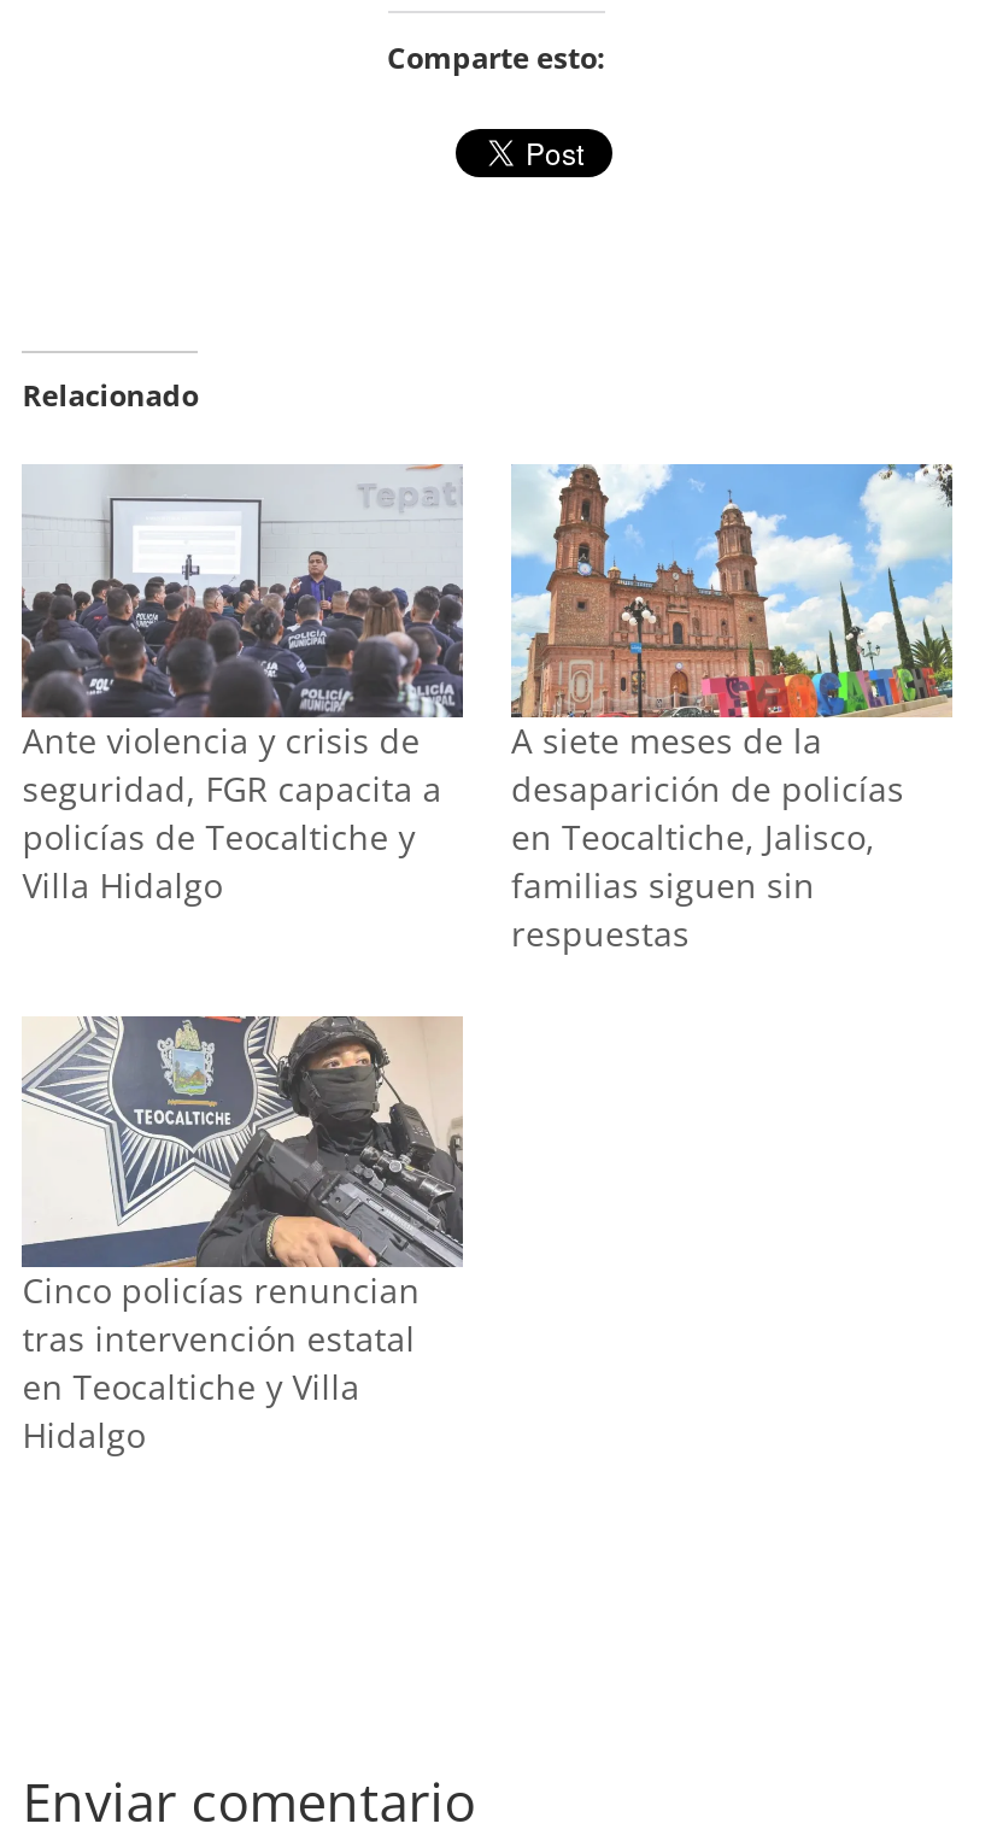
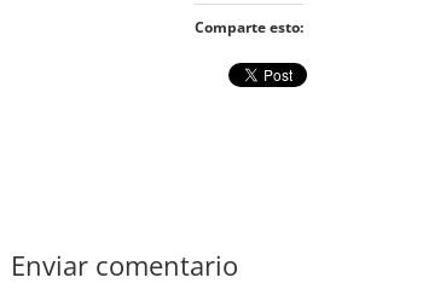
[22,376,198,417] Relacionado -> none
[19,462,465,907] [image] | Ante violencia y crisis de | seguridad, FGR capacita a | policías de Teocaltiche y | Villa Hidalgo -> none
[509,462,955,956] [image] | A siete meses de la | desaparición de policías | en Teocaltiche, Jalisco, | familias siguen sin | respuestas -> none
[19,1014,465,1458] [image] | Cinco policías renuncian | tras intervención estatal | en Teocaltiche y Villa | Hidalgo -> none

